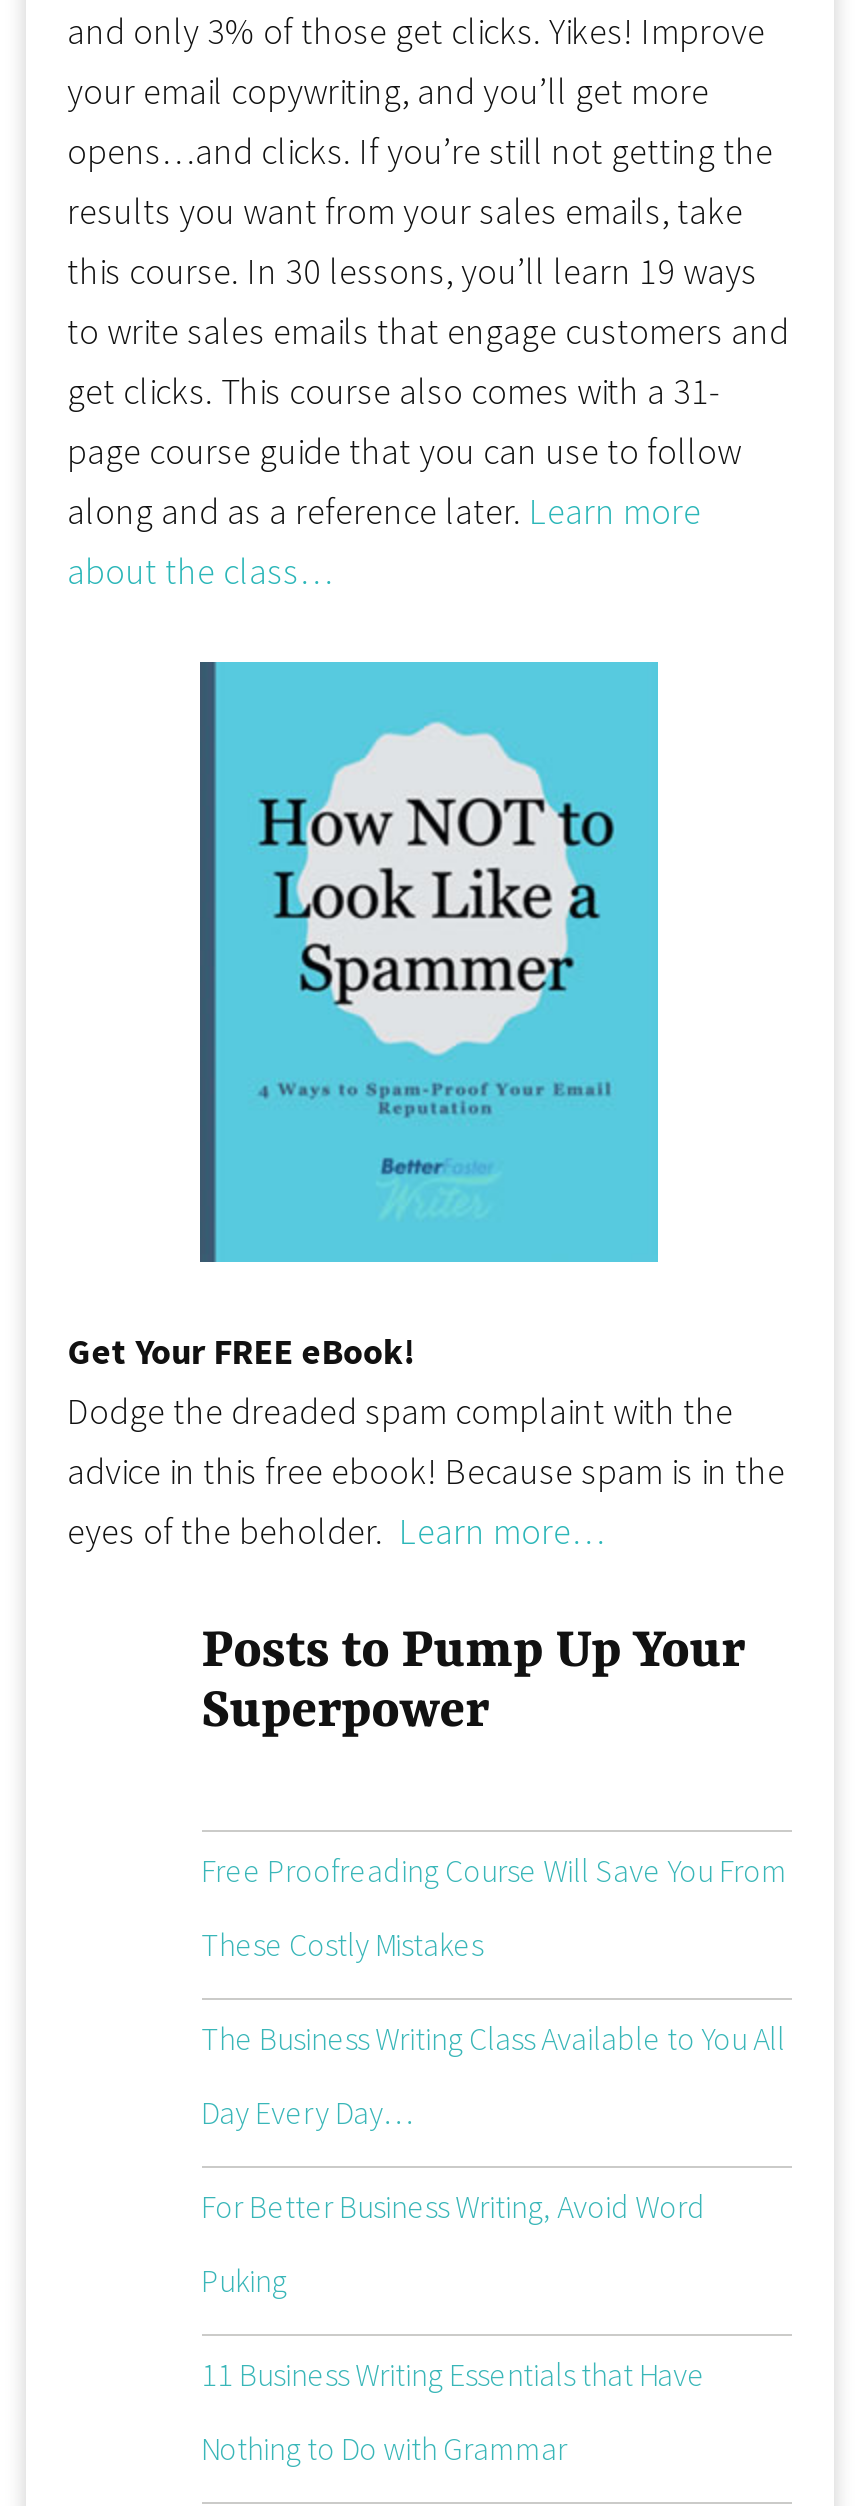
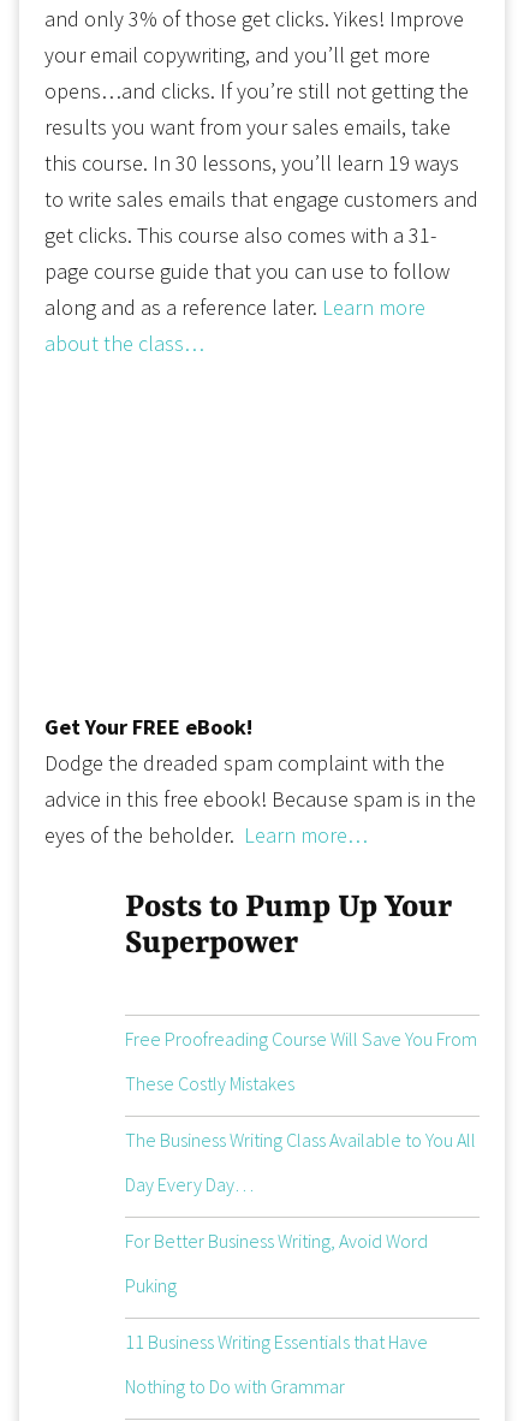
[198,660,660,1264] [image] -> none

